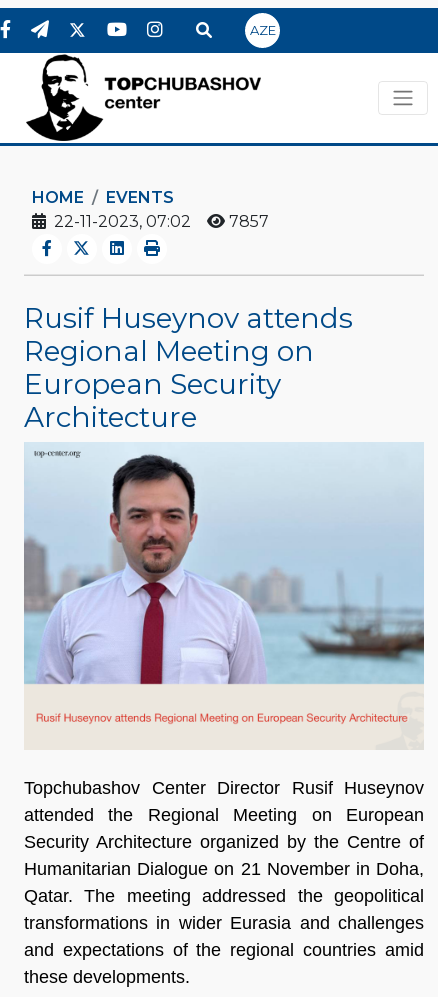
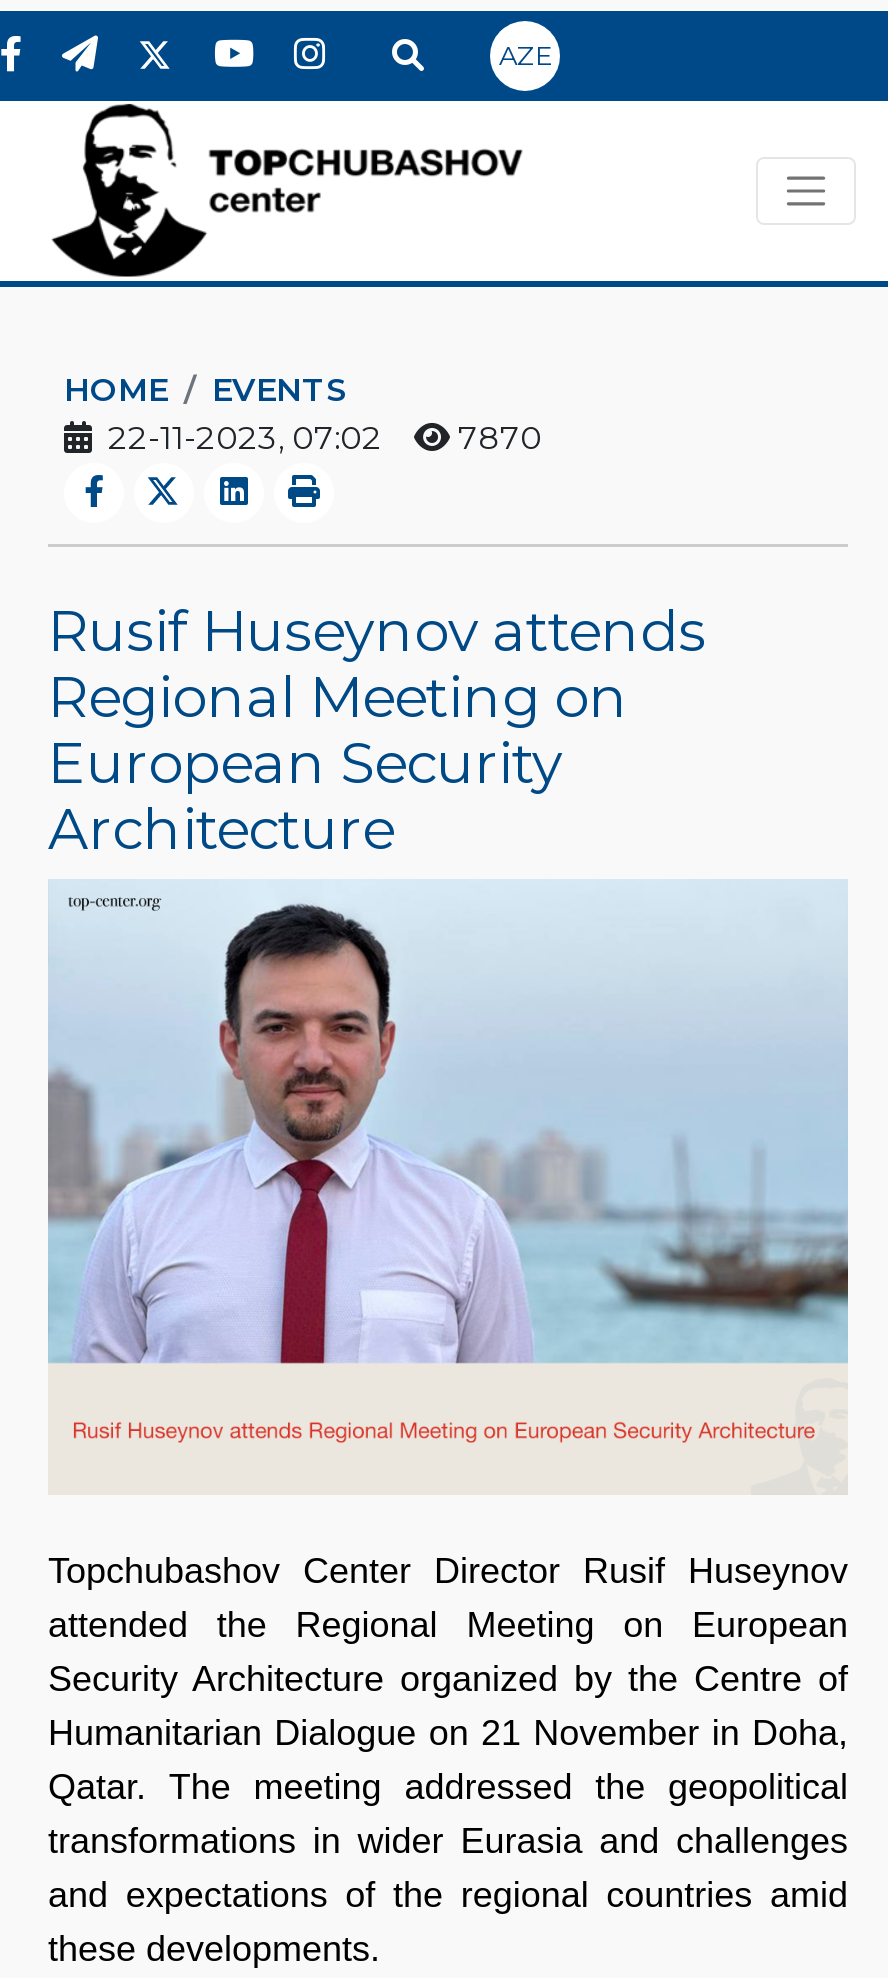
[54,212,269,231] 22-11-2023, 07:02 7857 -> [108,419,542,457] 22-11-2023, 07:02 7870

